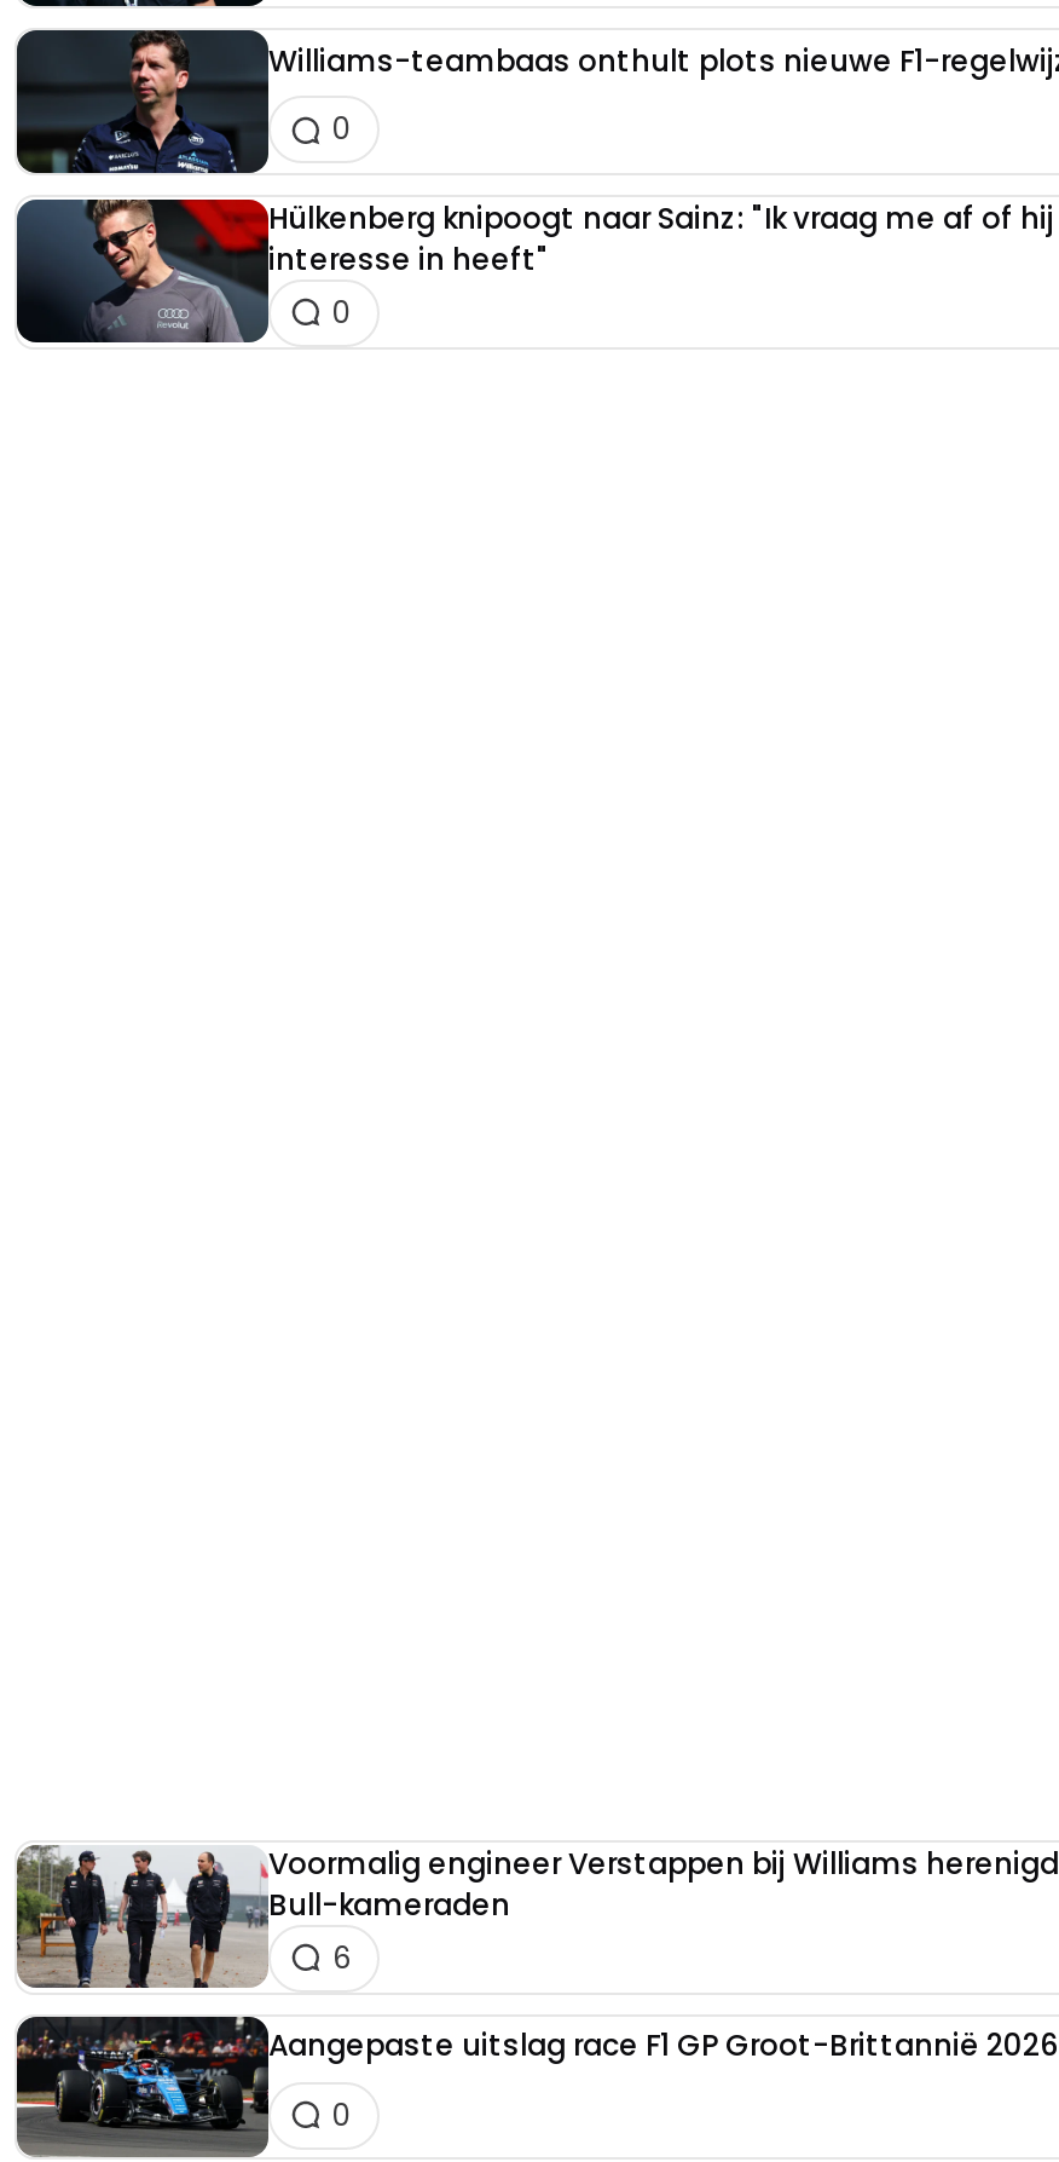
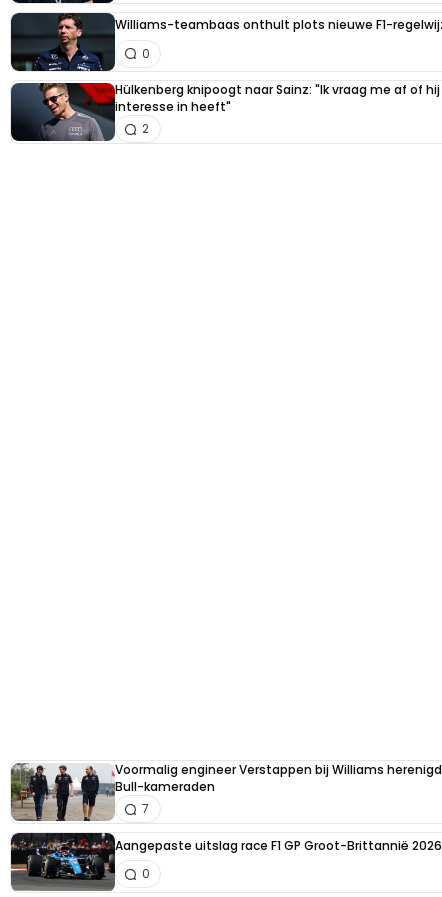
[332,290,352,331] 0 -> [142,120,149,137] 2
[332,1936,352,1977] 6 -> [142,800,149,817] 7

